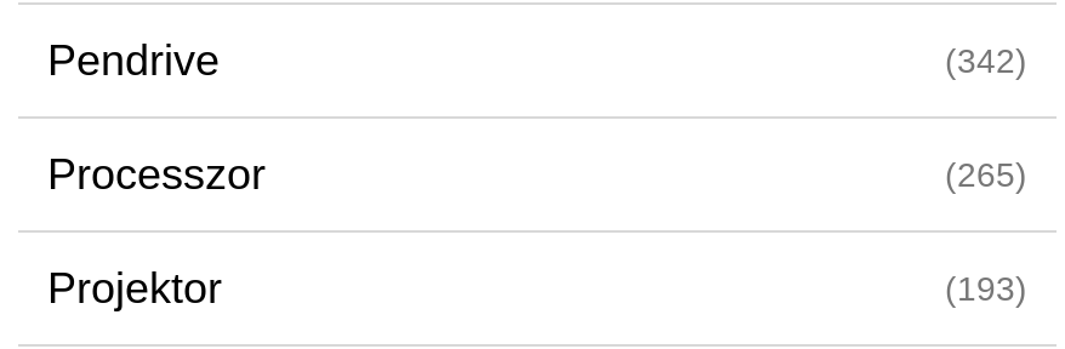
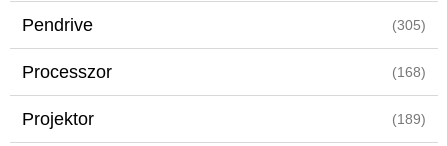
[945,41,1027,80] (342) -> [392,17,426,33] (305)
[945,155,1027,194] (265) -> [392,64,426,80] (168)
[945,269,1027,308] (193) -> [392,111,426,127] (189)

